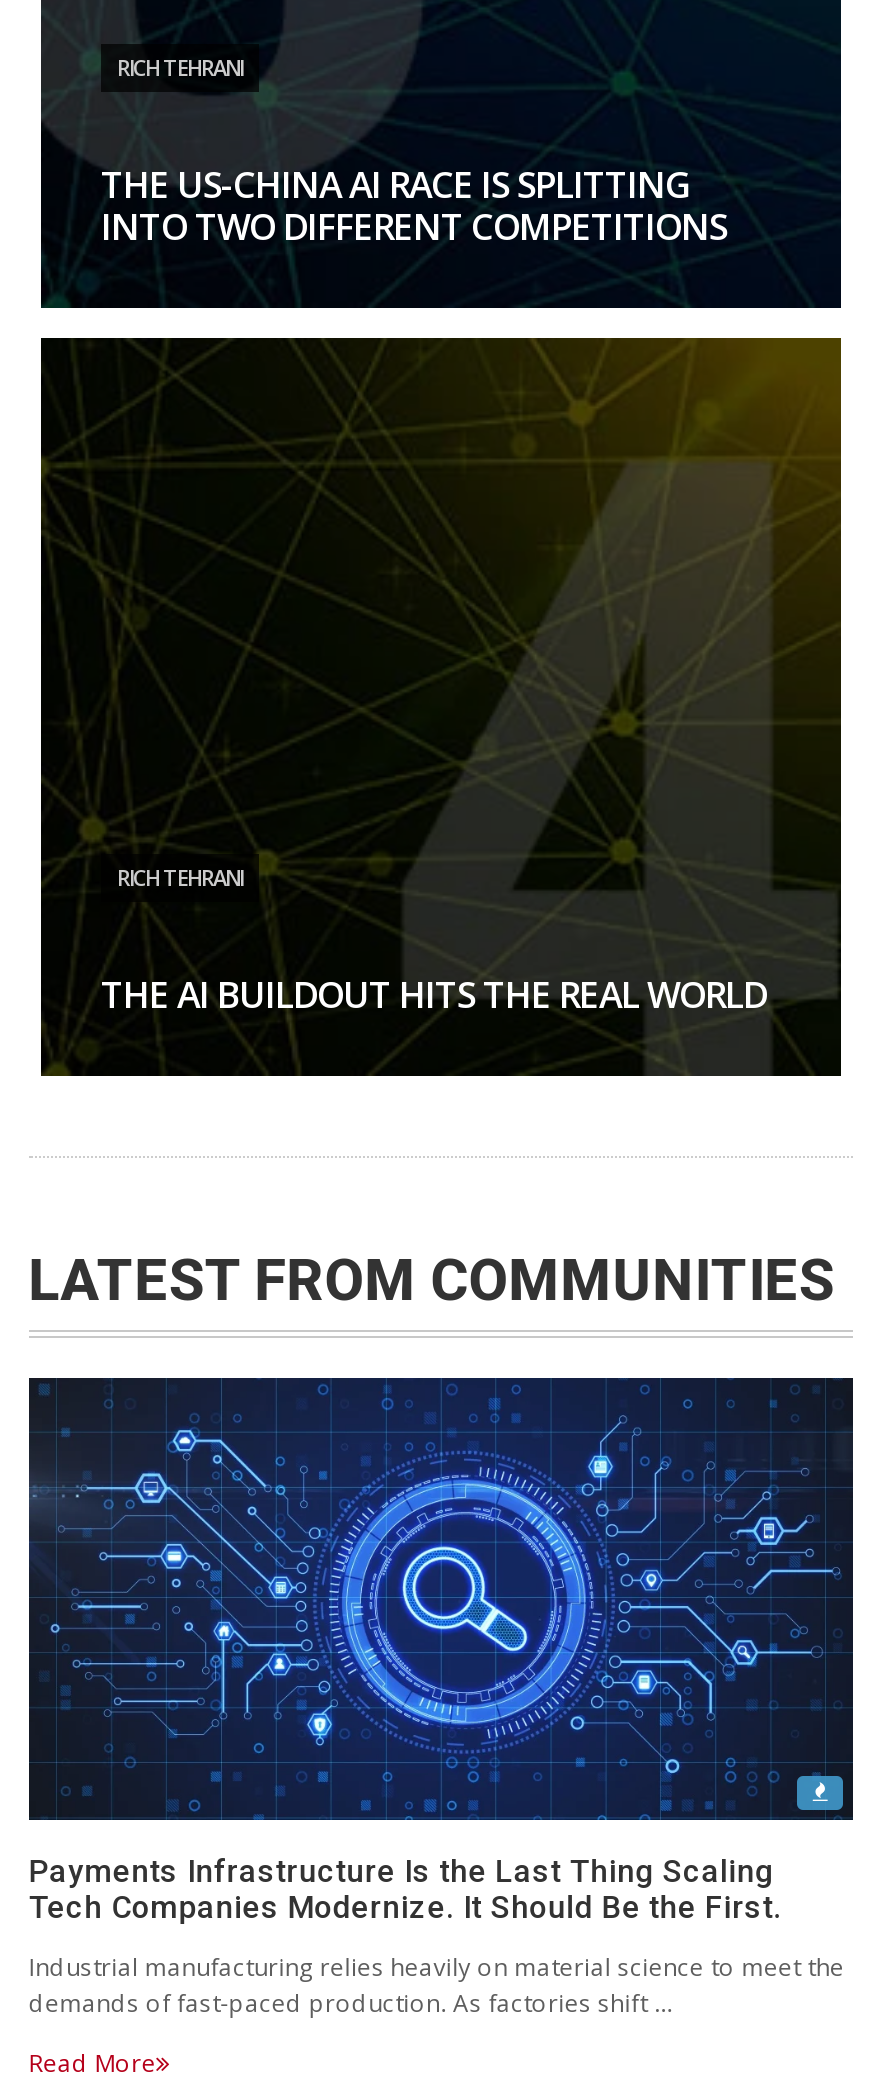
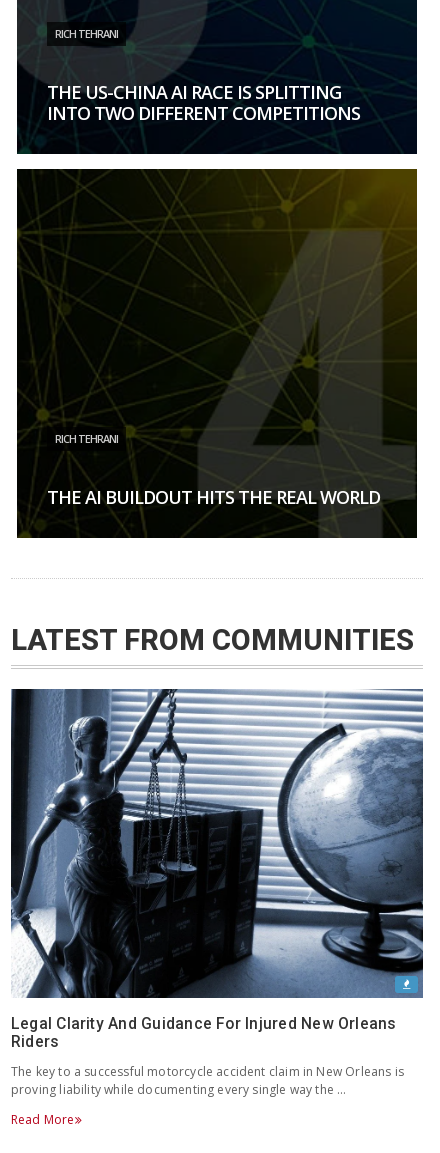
[29,1376,853,1822] [image] -> [10,688,424,967] [image]
[29,1853,782,1925] Payments Infrastructure Is the Last Thing Scaling | Tech Companies Modernize. It Should Be the First. -> [11,1015,397,1051] Legal Clarity And Guidance For Injured New Orleans | Riders
[29,1949,844,2019] Industrial manufacturing relies heavily on material science to meet the | demands of fast-paced production. As factories shift … -> [11,1063,404,1098] The key to a successful motorcycle accident claim in New Orleans is | proving liability while documenting every single way the …

